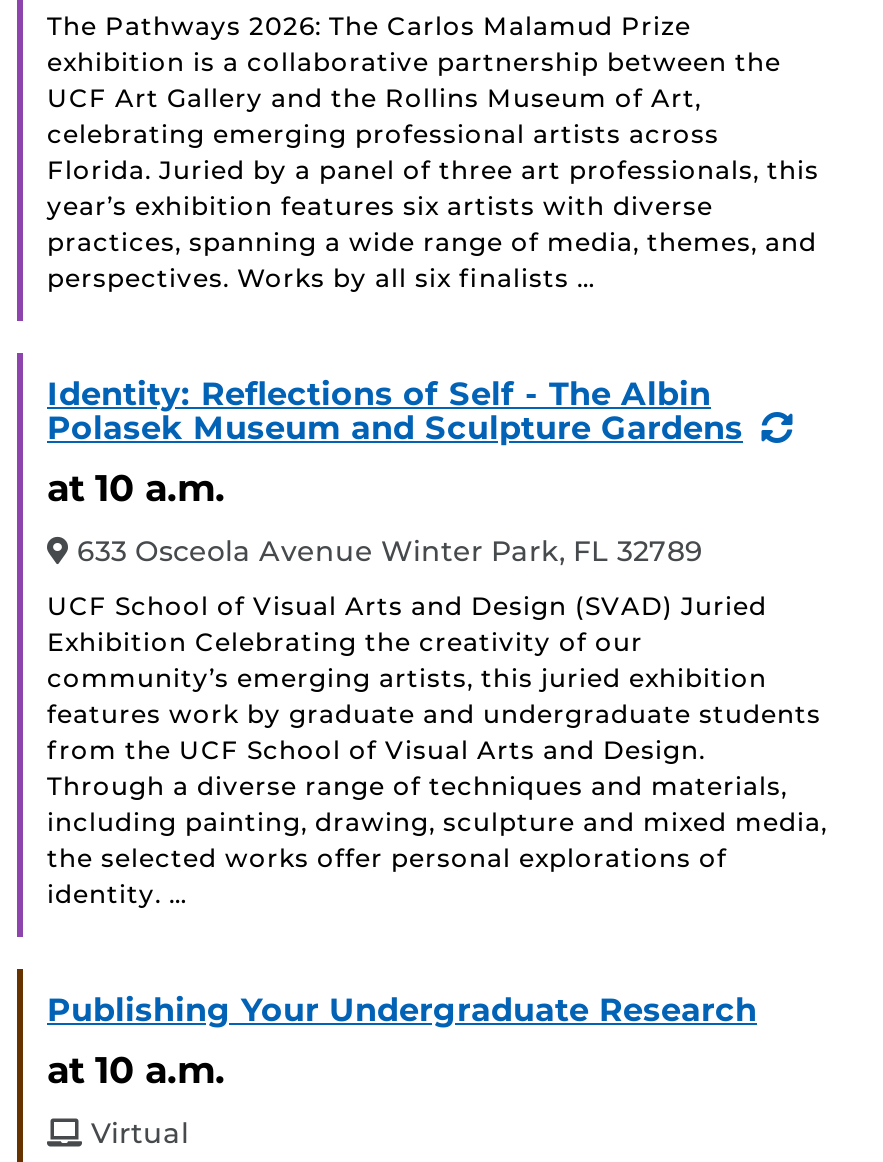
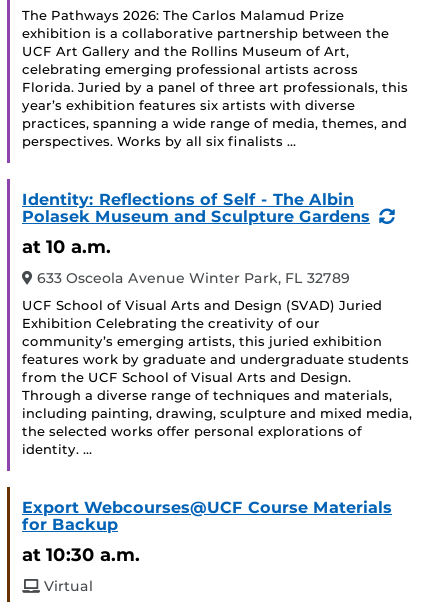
[47,991,757,1093] Publishing Your Undergraduate Research | at 10 a.m. -> [22,498,392,566] Export Webcourses@UCF Course Materials | for Backup | at 10:30 a.m.

